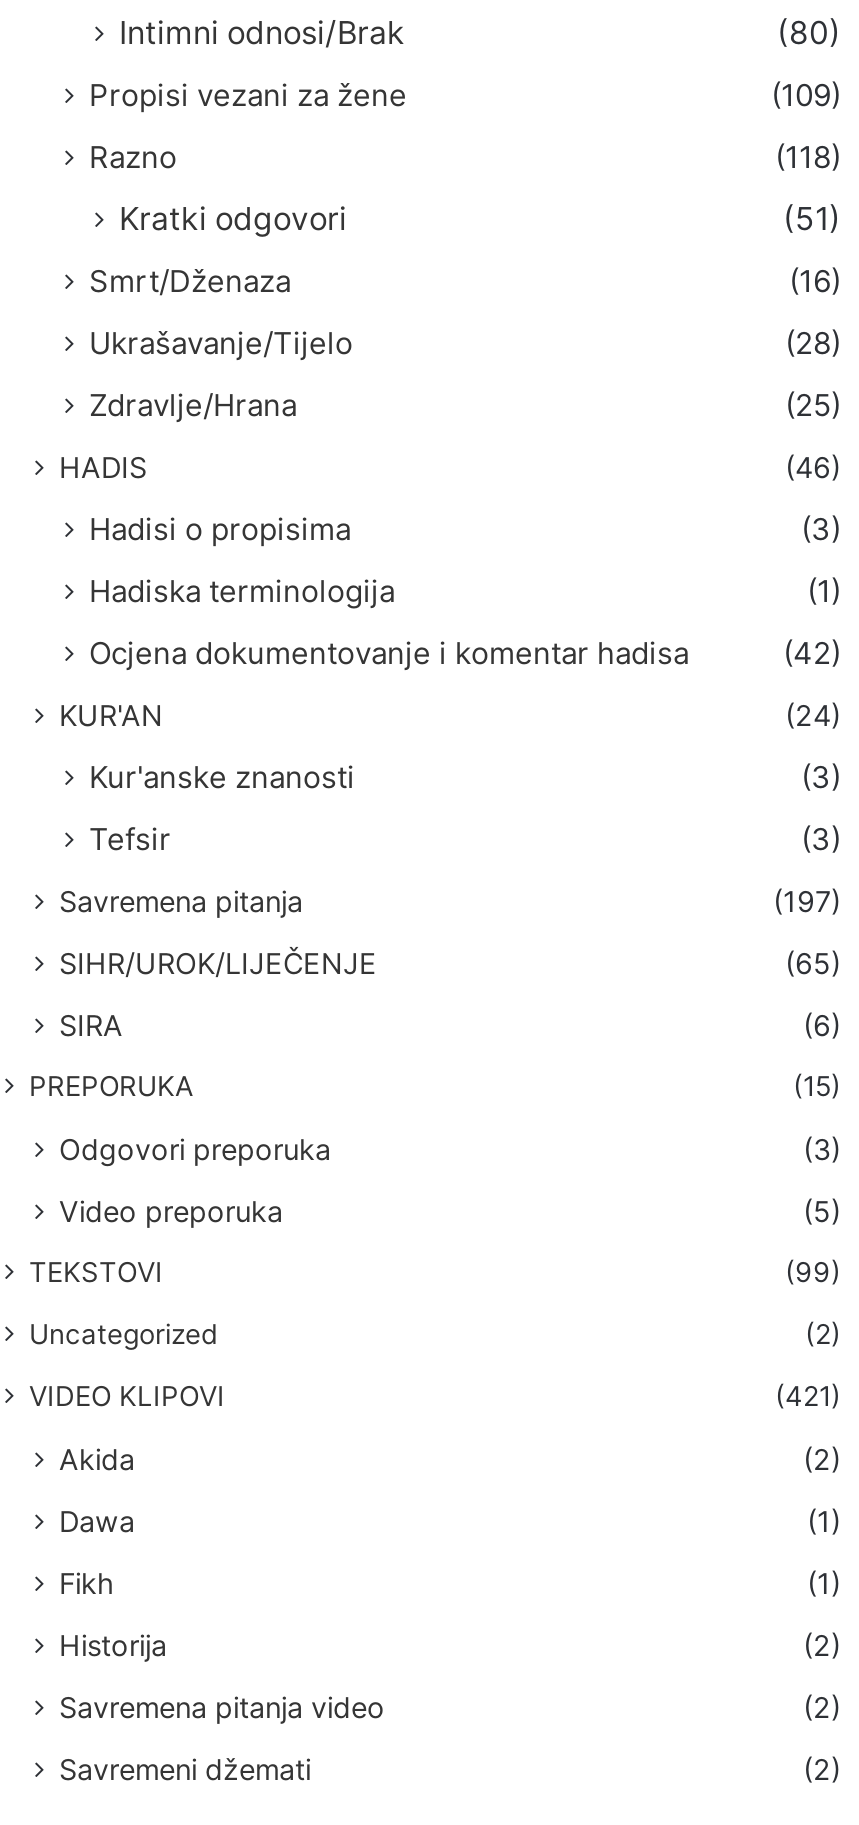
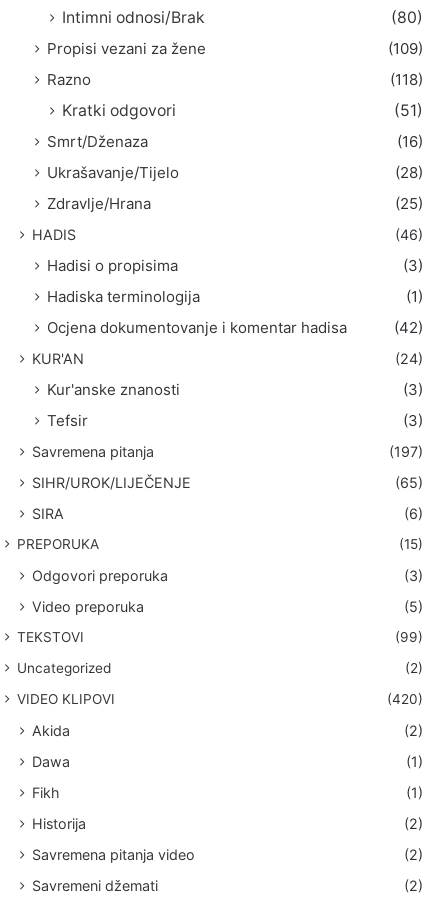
[775,1381,841,1413] (421) -> [387,691,423,707] (420)

